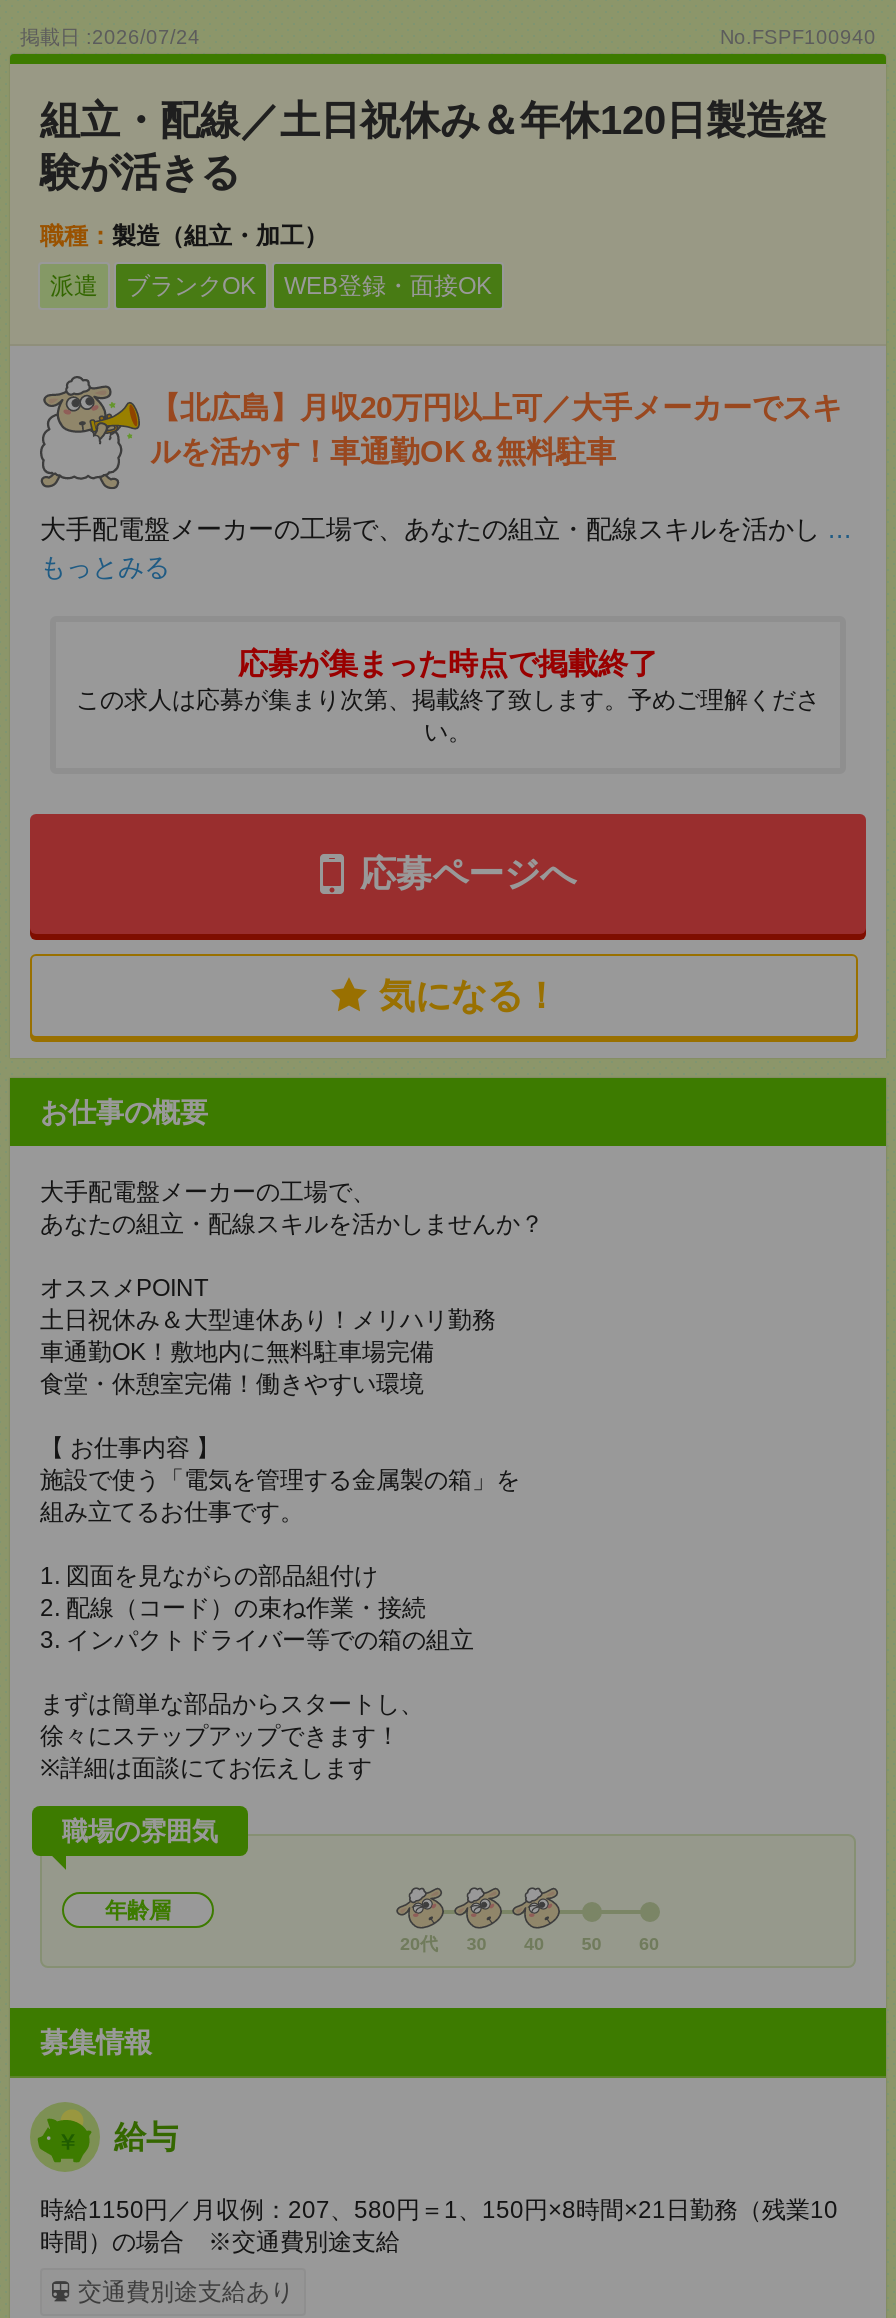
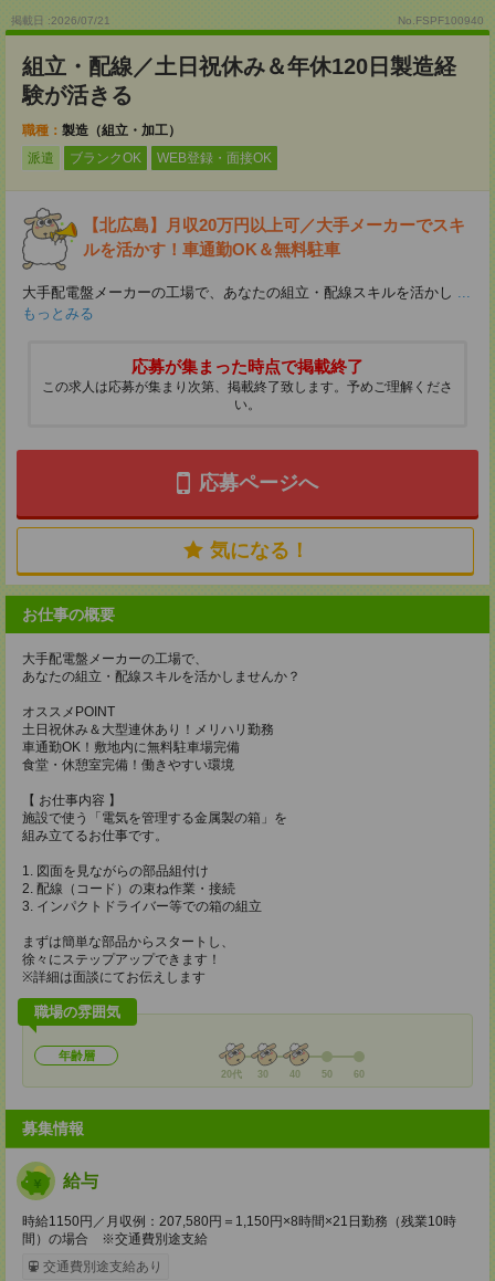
[20,26,200,48] 掲載日 :2026/07/24 -> [11,14,110,27] 掲載日 :2026/07/21
[40,2196,838,2256] 時給1150円／月収例：207、580円＝1、150円×8時間×21日勤務（残業10 | 時間）の場合 ※交通費別途支給 -> [22,1214,456,1247] 時給1150円／月収例：207,580円＝1,150円×8時間×21日勤務（残業10時 | 間）の場合 ※交通費別途支給

